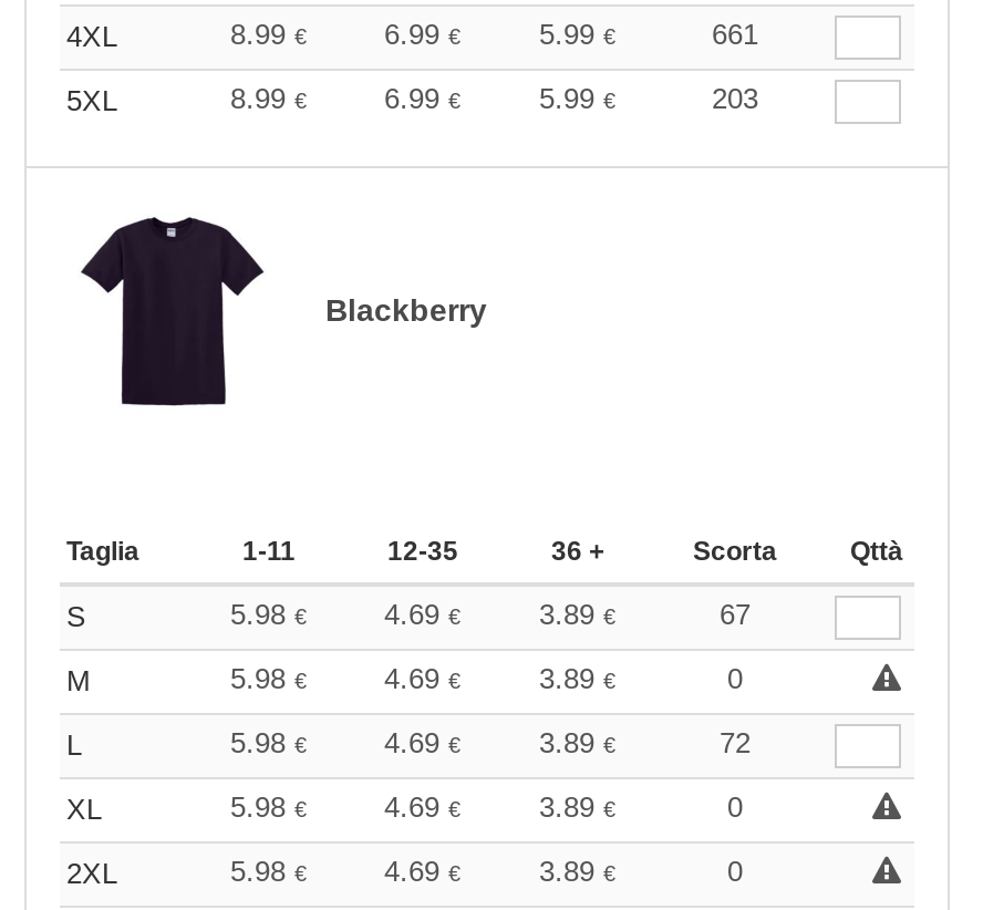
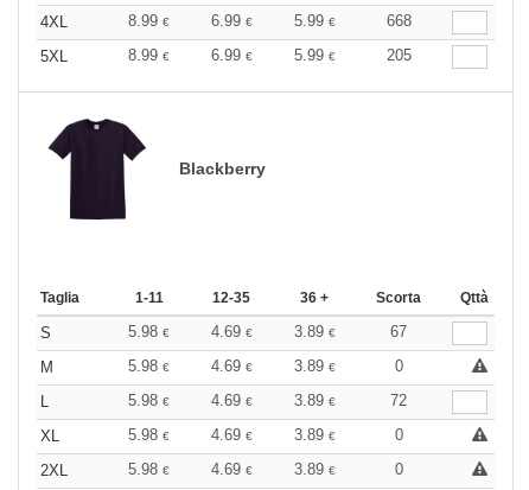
[712,17,758,50] 661 -> [386,12,411,29] 668
[712,81,758,115] 203 -> [386,46,411,64] 205

